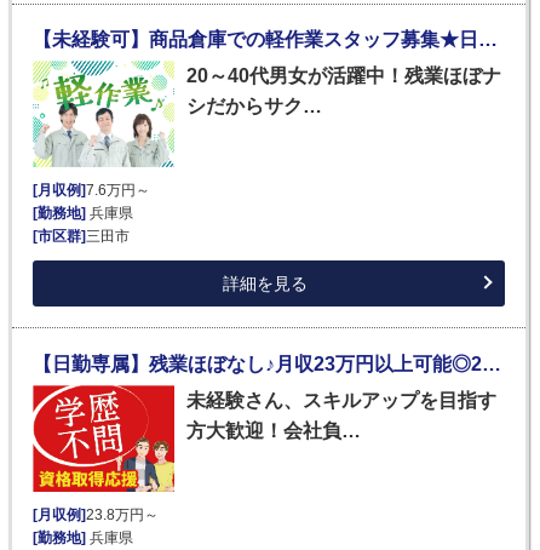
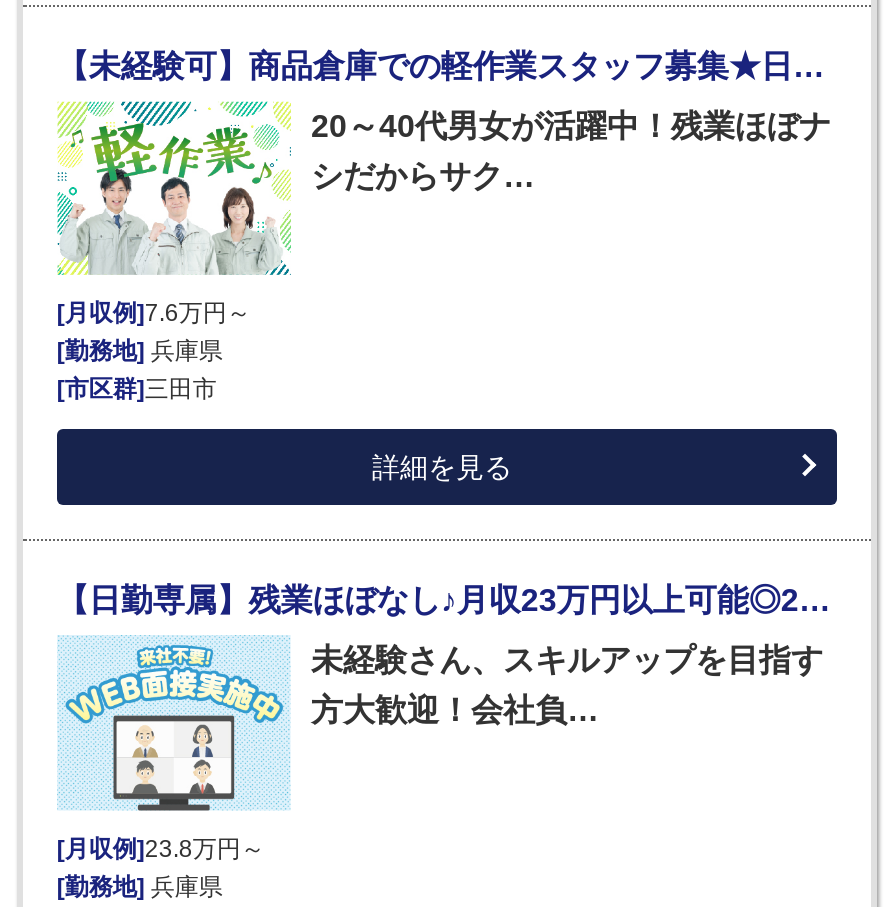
[31,384,176,493] [image] -> [57,635,291,813] [image]

